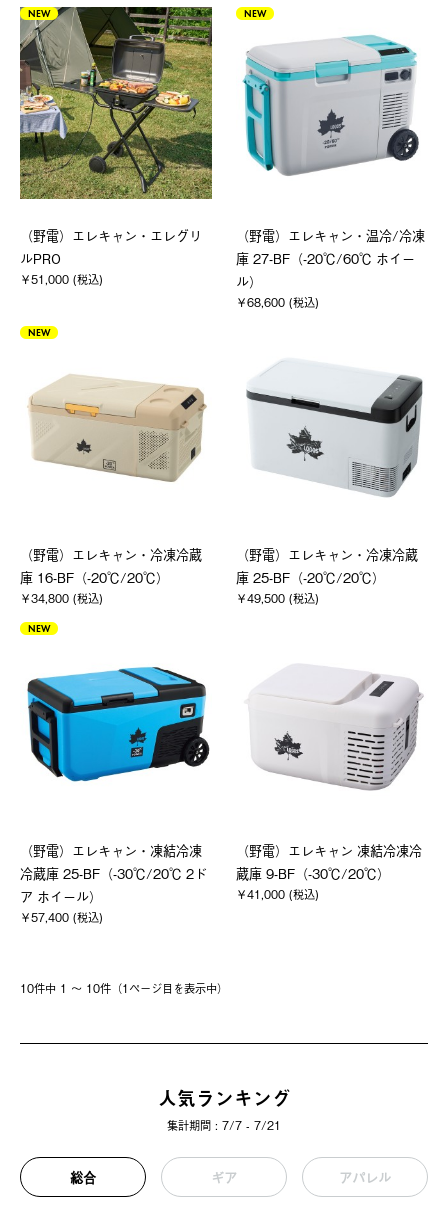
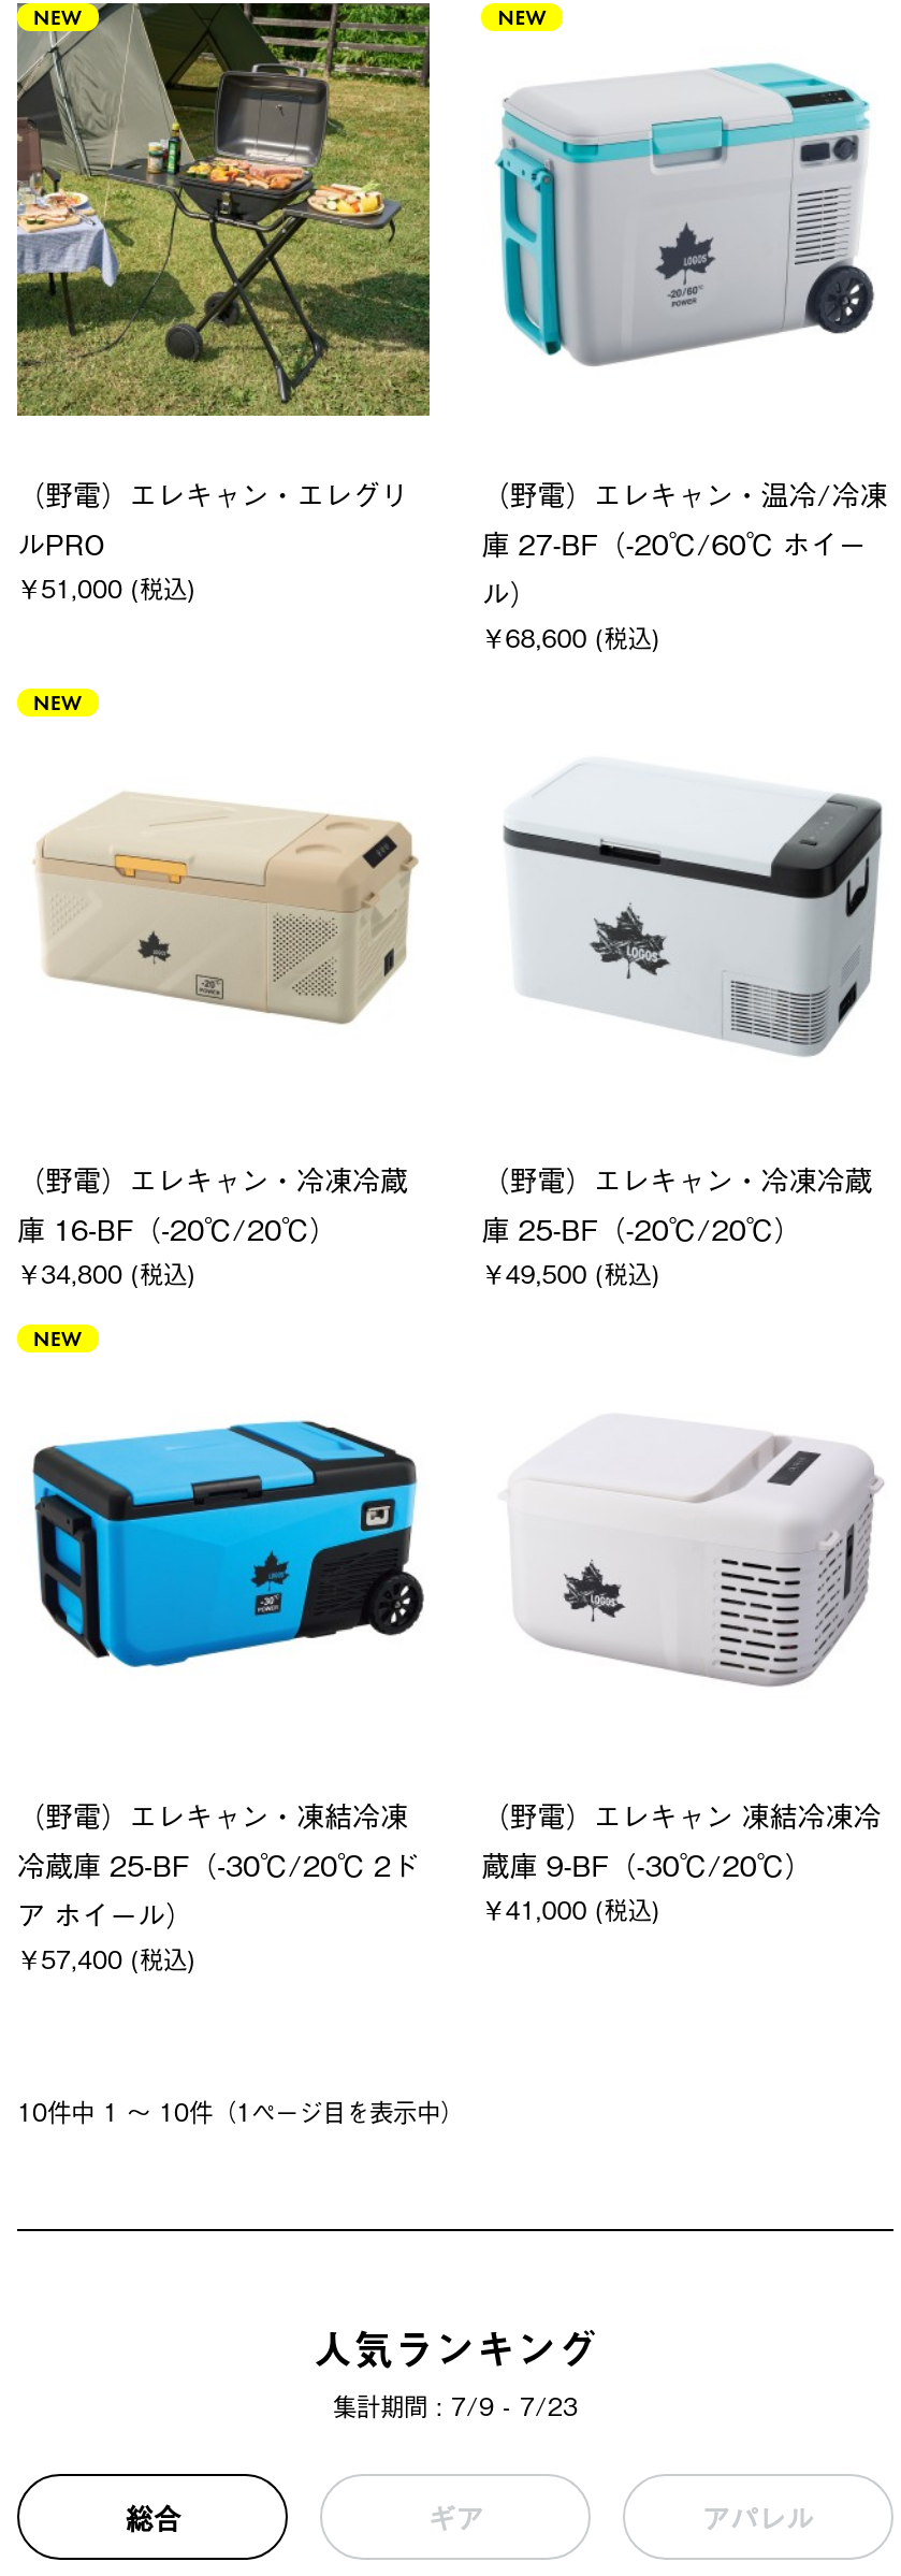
[167,1117,281,1133] 集計期間 : 7/7 - 7/21 -> [333,2388,578,2422] 集計期間 : 7/9 - 7/23

